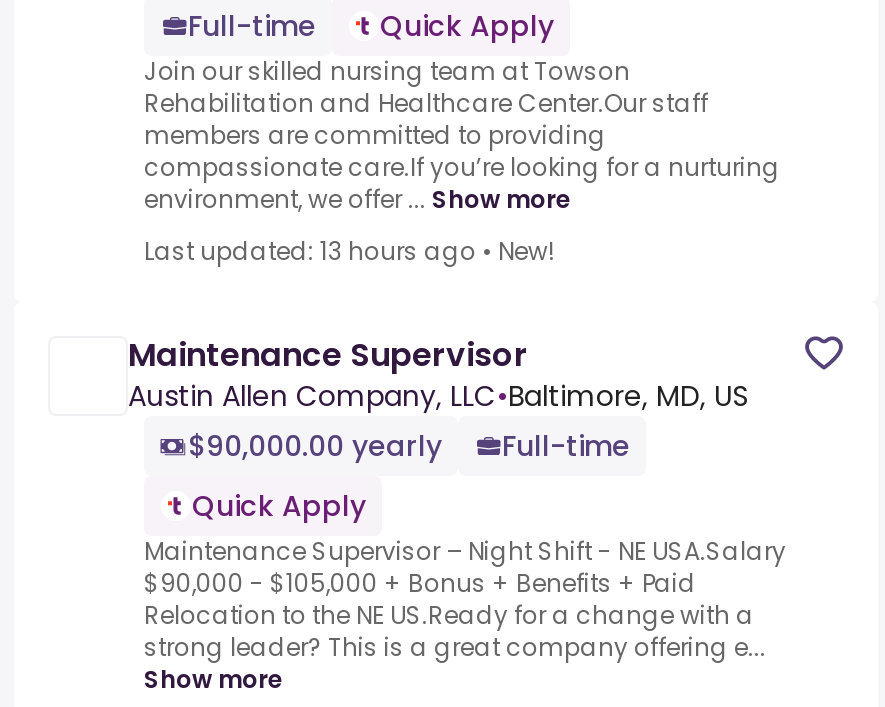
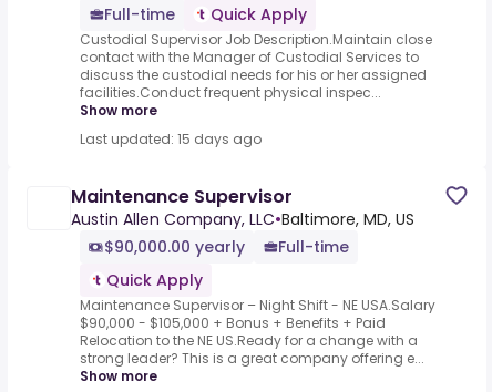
[144,54,780,216] Join our skilled nursing team at Towson | Rehabilitation and Healthcare Center.Our staff | members are committed to providing | compassionate care.If you’re looking for a nurturing | environment, we offer ... Show more -> [80,30,432,120] Custodial Supervisor Job Description.Maintain close | contact with the Manager of Custodial Services to | discuss the custodial needs for his or her assigned | facilities.Conduct frequent physical inspec... | Show more
[144,234,554,268] Last updated: 13 hours ago • New! -> [80,130,262,149] Last updated: 15 days ago

